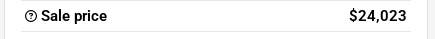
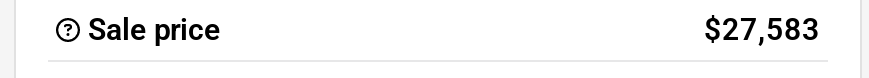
[349,6,407,24] $24,023 -> [704,11,820,47] $27,583

